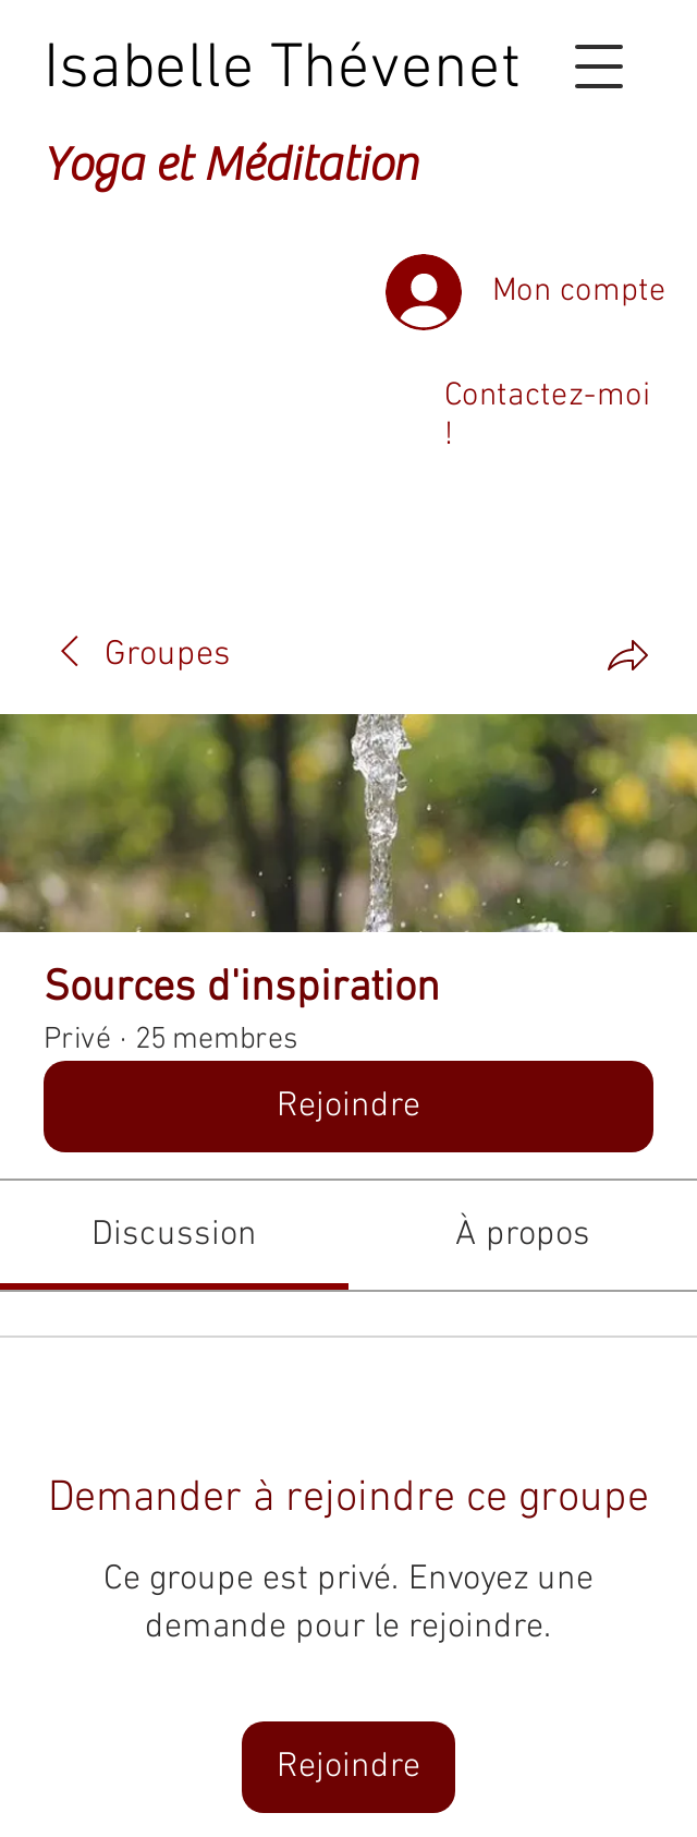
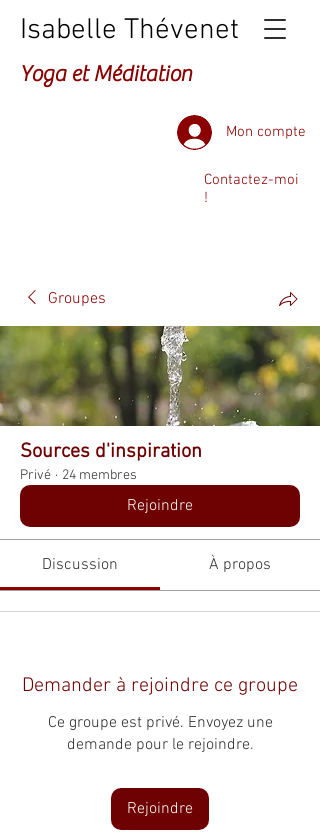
[44,1022,298,1059] Privé · 25 membres -> [20,467,137,484] Privé · 24 membres

